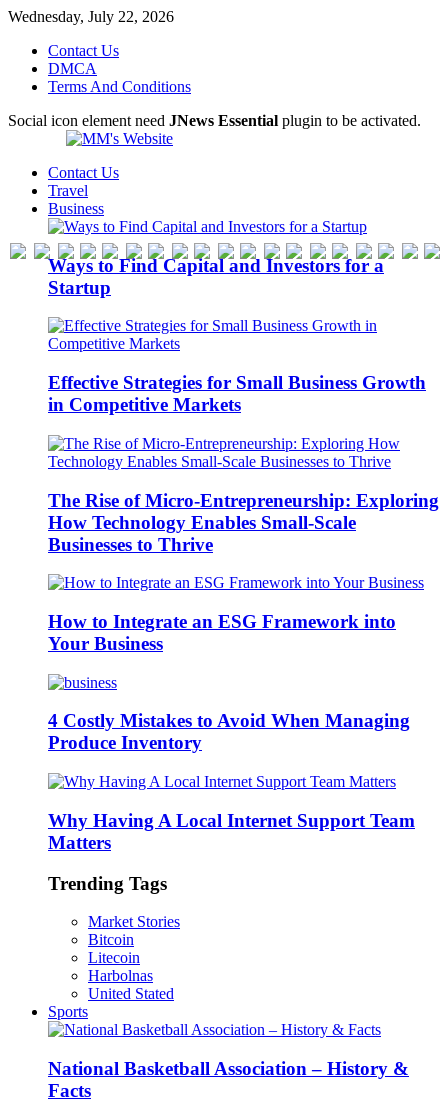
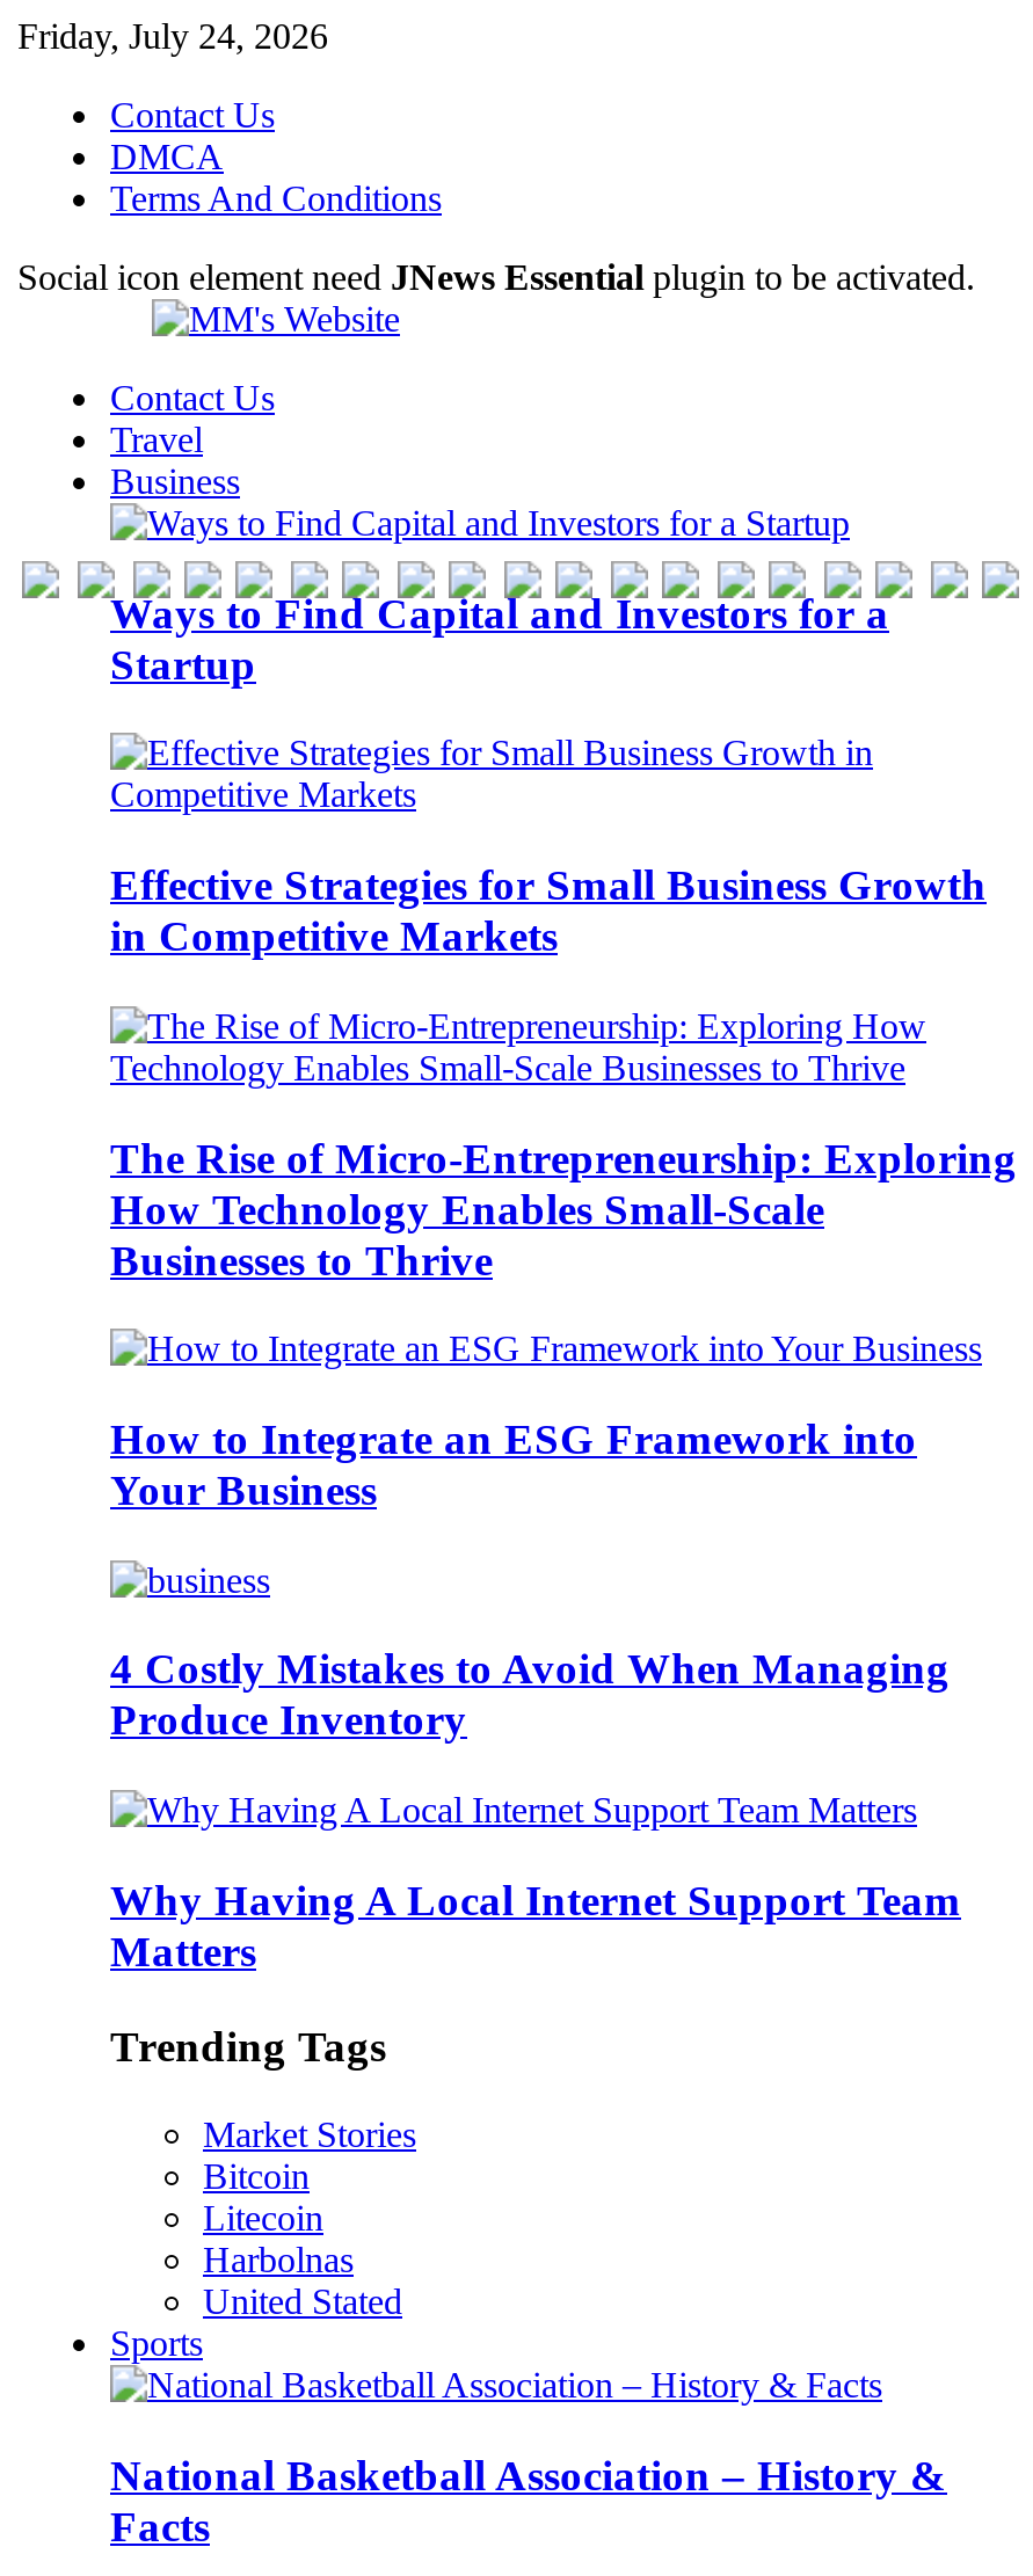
[8,8,174,25] Wednesday, July 22, 2026 -> [17,16,328,56] Friday, July 24, 2026

